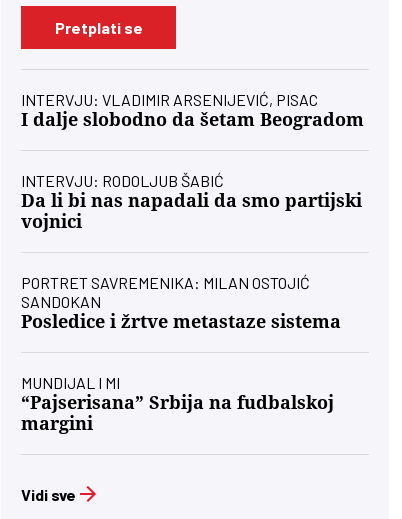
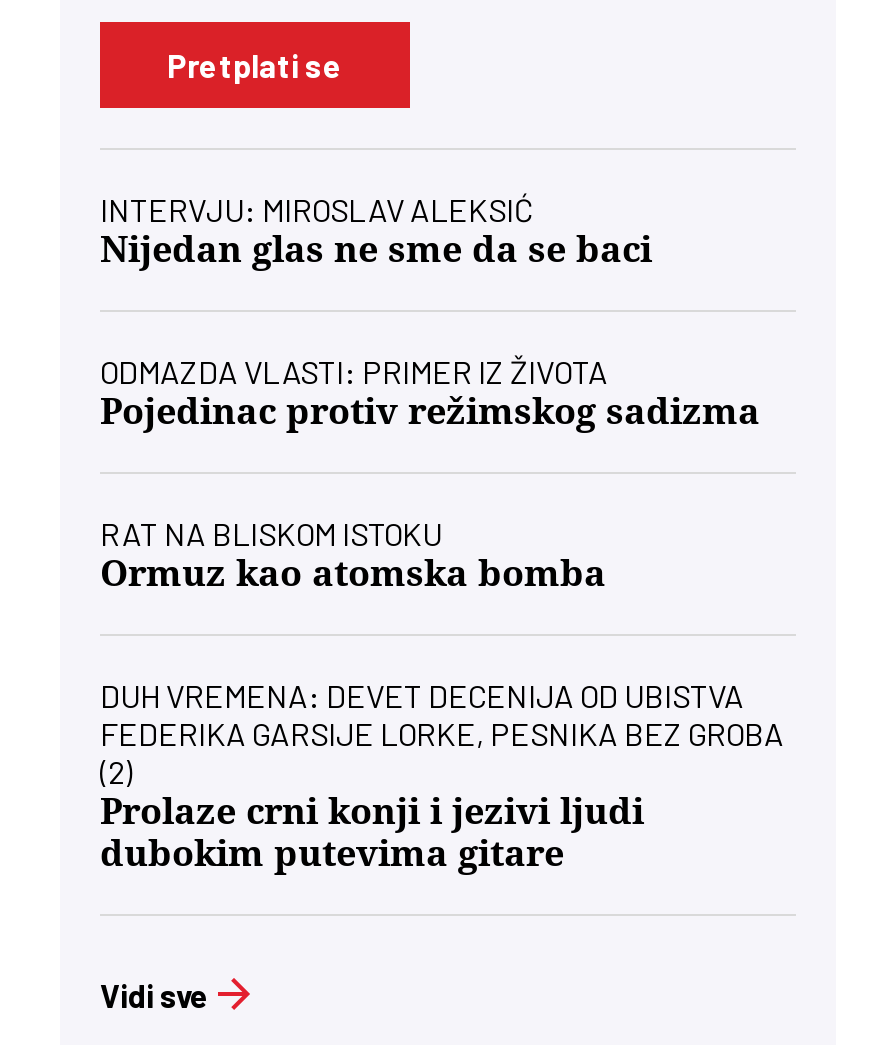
[21,90,364,130] INTERVJU: VLADIMIR ARSENIJEVIĆ, PISAC | I dalje slobodno da šetam Beogradom -> [100,191,652,271] INTERVJU: MIROSLAV ALEKSIĆ | Nijedan glas ne sme da se baci
[21,171,362,232] INTERVJU: RODOLJUB ŠABIĆ | Da li bi nas napadali da smo partijski | vojnici -> [100,353,760,433] ODMAZDA VLASTI: PRIMER IZ ŽIVOTA | Pojedinac protiv režimskog sadizma
[21,273,341,332] PORTRET SAVREMENIKA: MILAN OSTOJIĆ | SANDOKAN | Posledice i žrtve metastaze sistema -> [100,515,606,595] RAT NA BLISKOM ISTOKU | Ormuz kao atomska bomba
[21,373,334,434] MUNDIJAL I MI | “Pajserisana” Srbija na fudbalskoj | margini -> [100,677,784,875] DUH VREMENA: DEVET DECENIJA OD UBISTVA | FEDERIKA GARSIJE LORKE, PESNIKA BEZ GROBA | (2) | Prolaze crni konji i jezivi ljudi | dubokim putevima gitare

